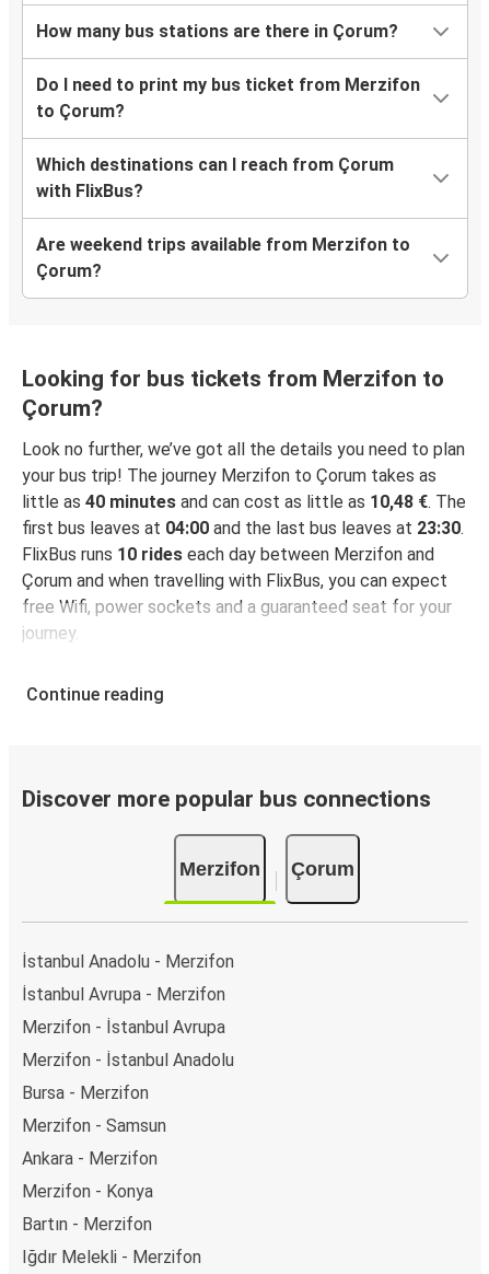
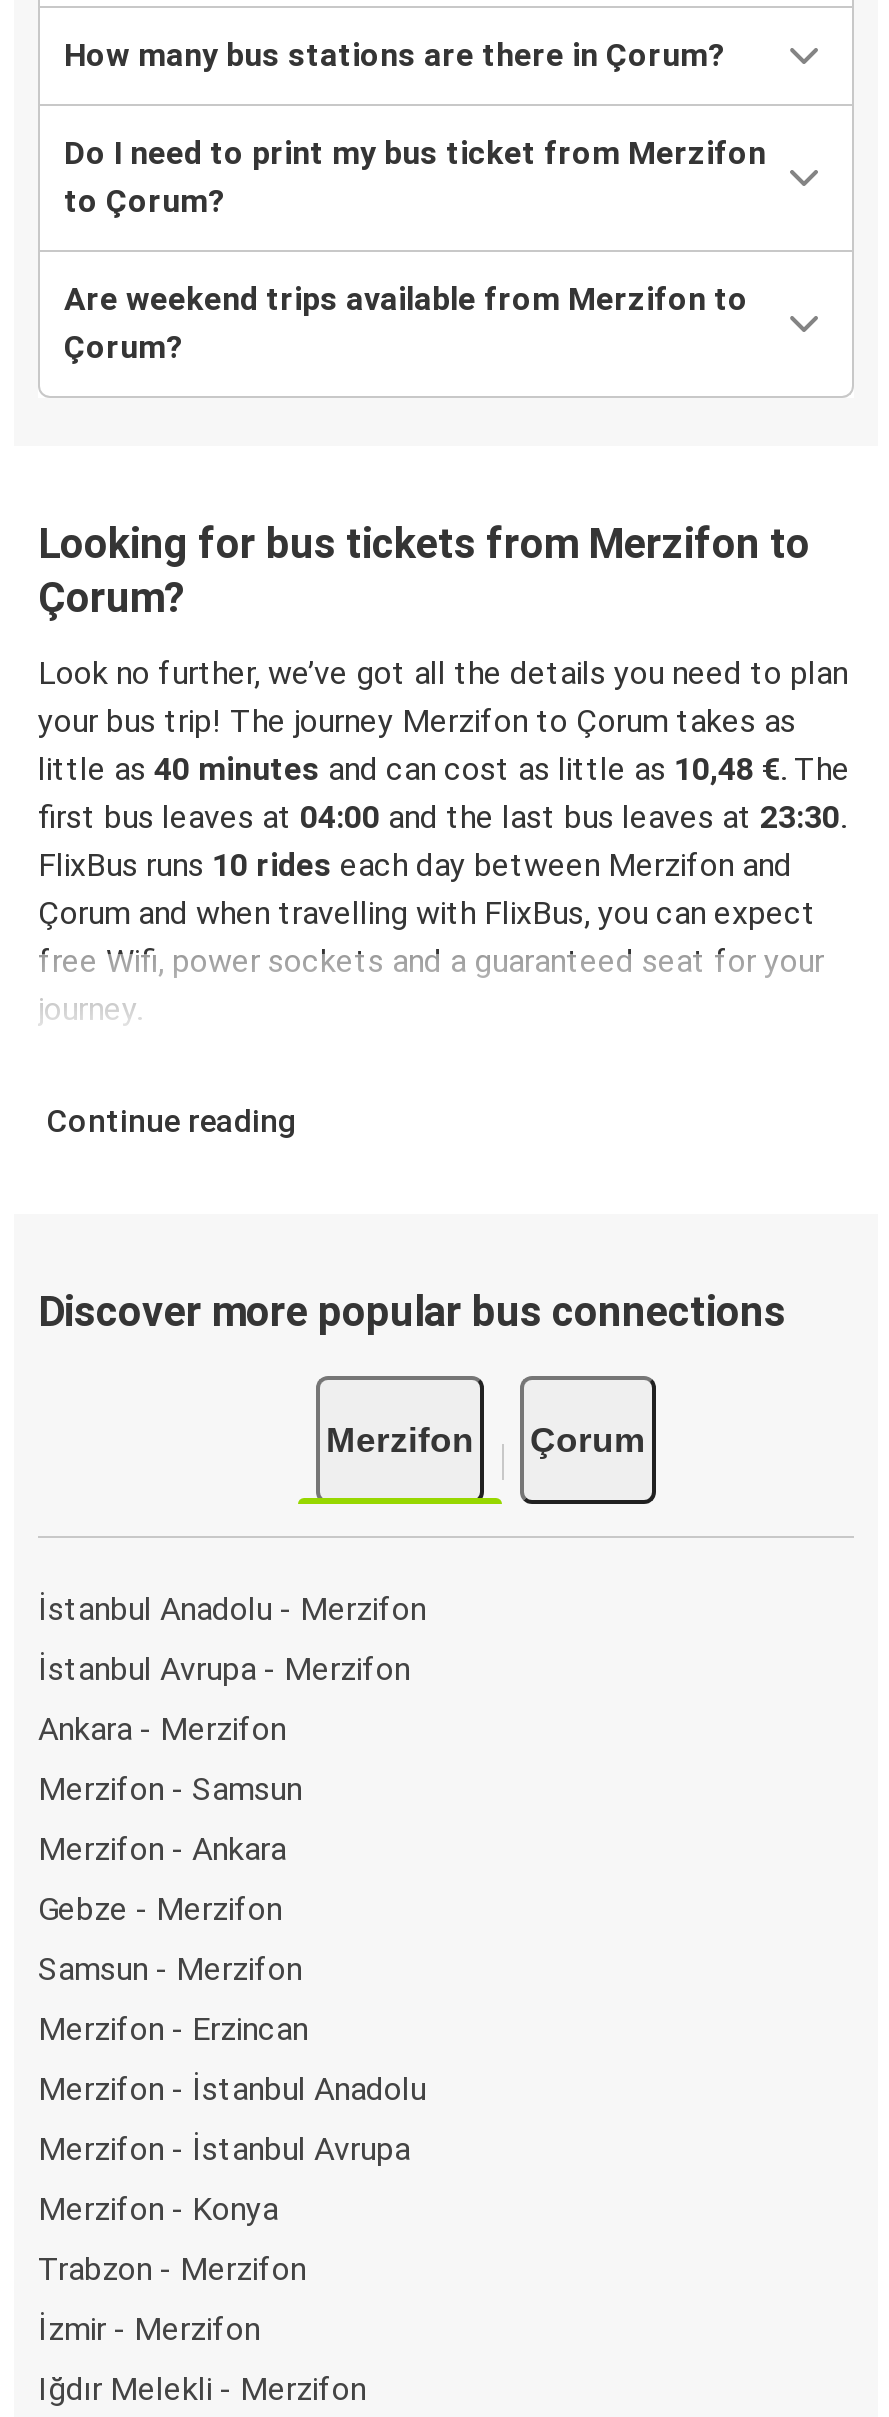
[36,155,394,202] Which destinations can I reach from Çorum | with FlixBus? -> none
moved [22,235,466,1004] -> [38,281,850,1687]: Are weekend trips available from Merzifon to | Çorum? | Looking for bus tickets from Merzifon to | ... | İstanbul Anadolu - Merzifon | İstanbul Avrupa - Merzifon
none -> [38,1829,308,2047] Merzifon - Ankara | Gebze - Merzifon | Samsun - Merzifon | Merzifon - Erzincan
moved [22,1016,225,1037] -> [38,2129,410,2167]: Merzifon - İstanbul Avrupa
moved [22,1049,234,1070] -> [38,2069,426,2107]: Merzifon - İstanbul Anadolu
[22,1082,149,1103] Bursa - Merzifon -> none
moved [22,1115,166,1168] -> [38,1709,302,1807]: Merzifon - Samsun | Ankara - Merzifon
[22,1213,152,1234] Bartın - Merzifon -> [38,2249,306,2347] Trabzon - Merzifon | İzmir - Merzifon

